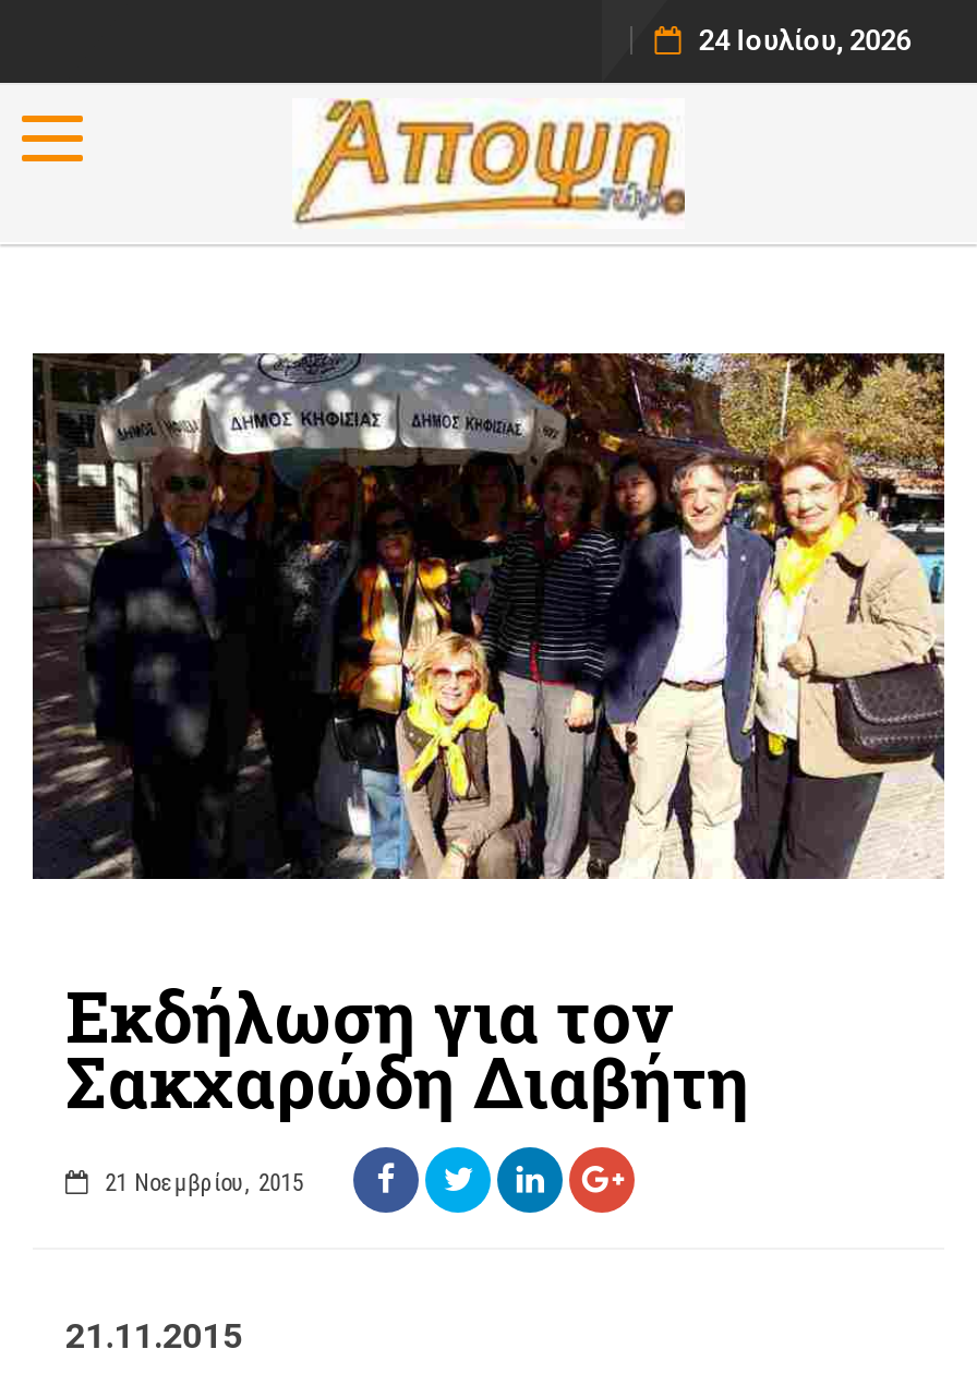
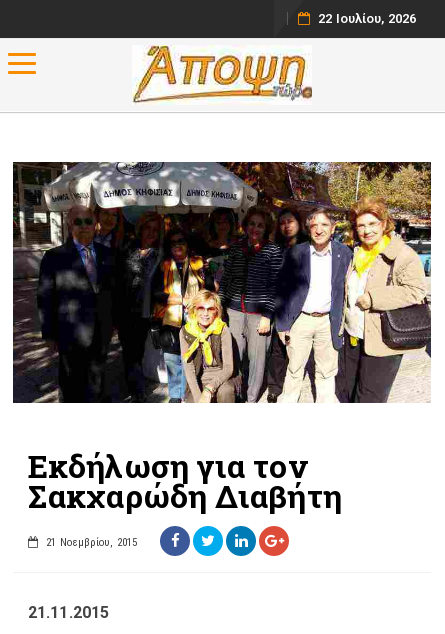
[699,24,912,57] 24 Ιουλίου, 2026 -> [318,11,416,26] 22 Ιουλίου, 2026

